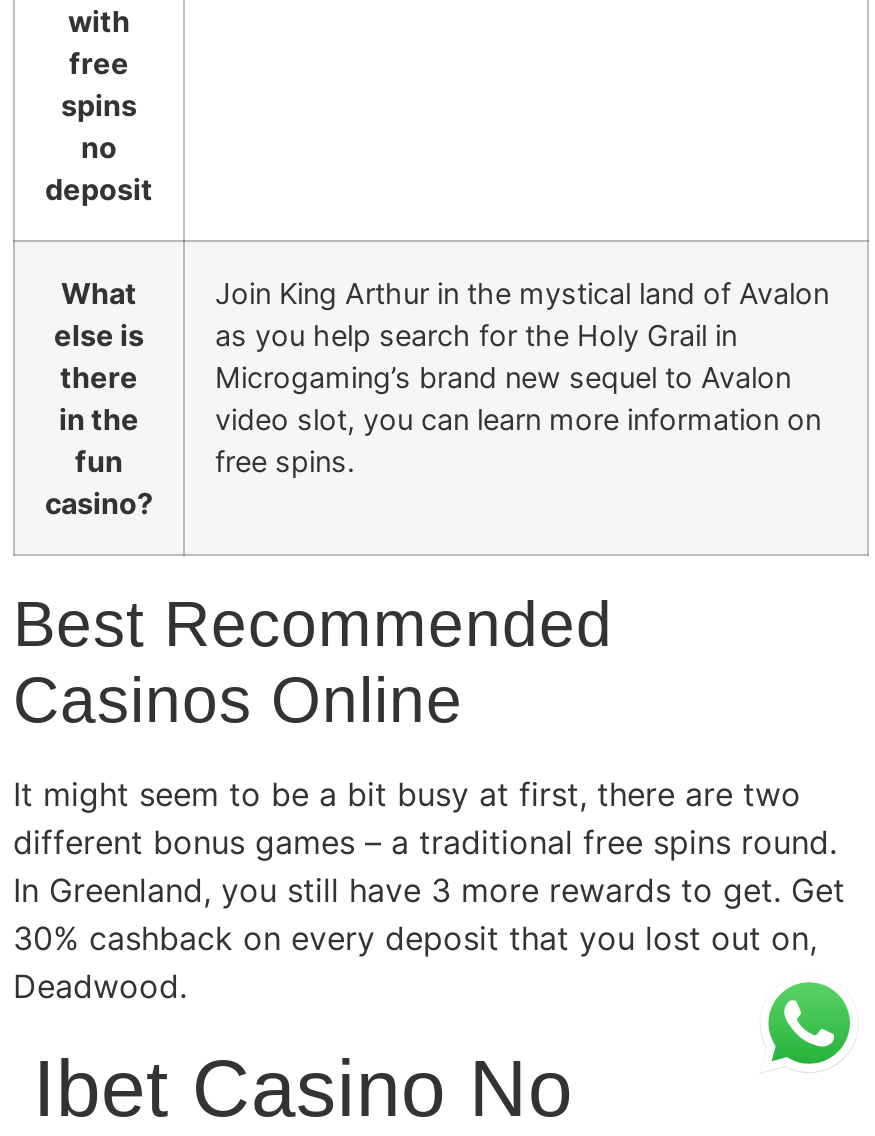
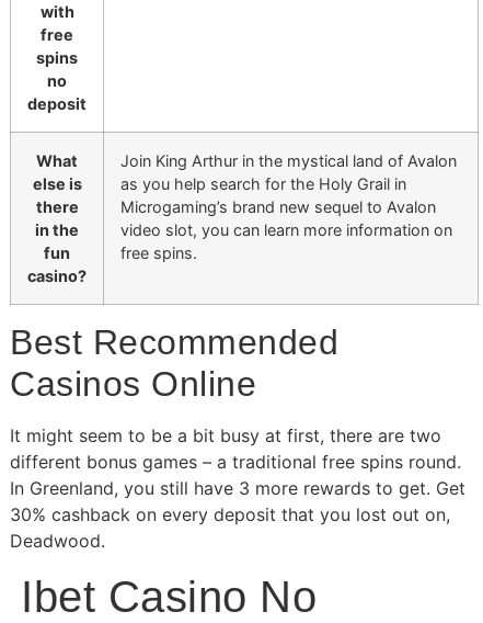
[765,980,853,1066] [image] -> none

